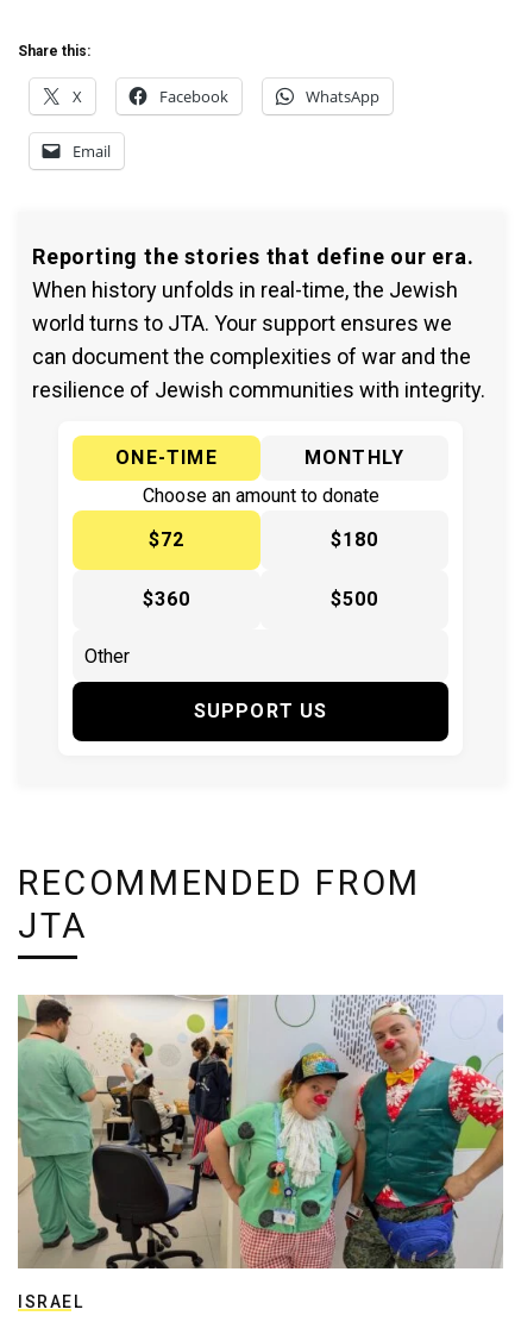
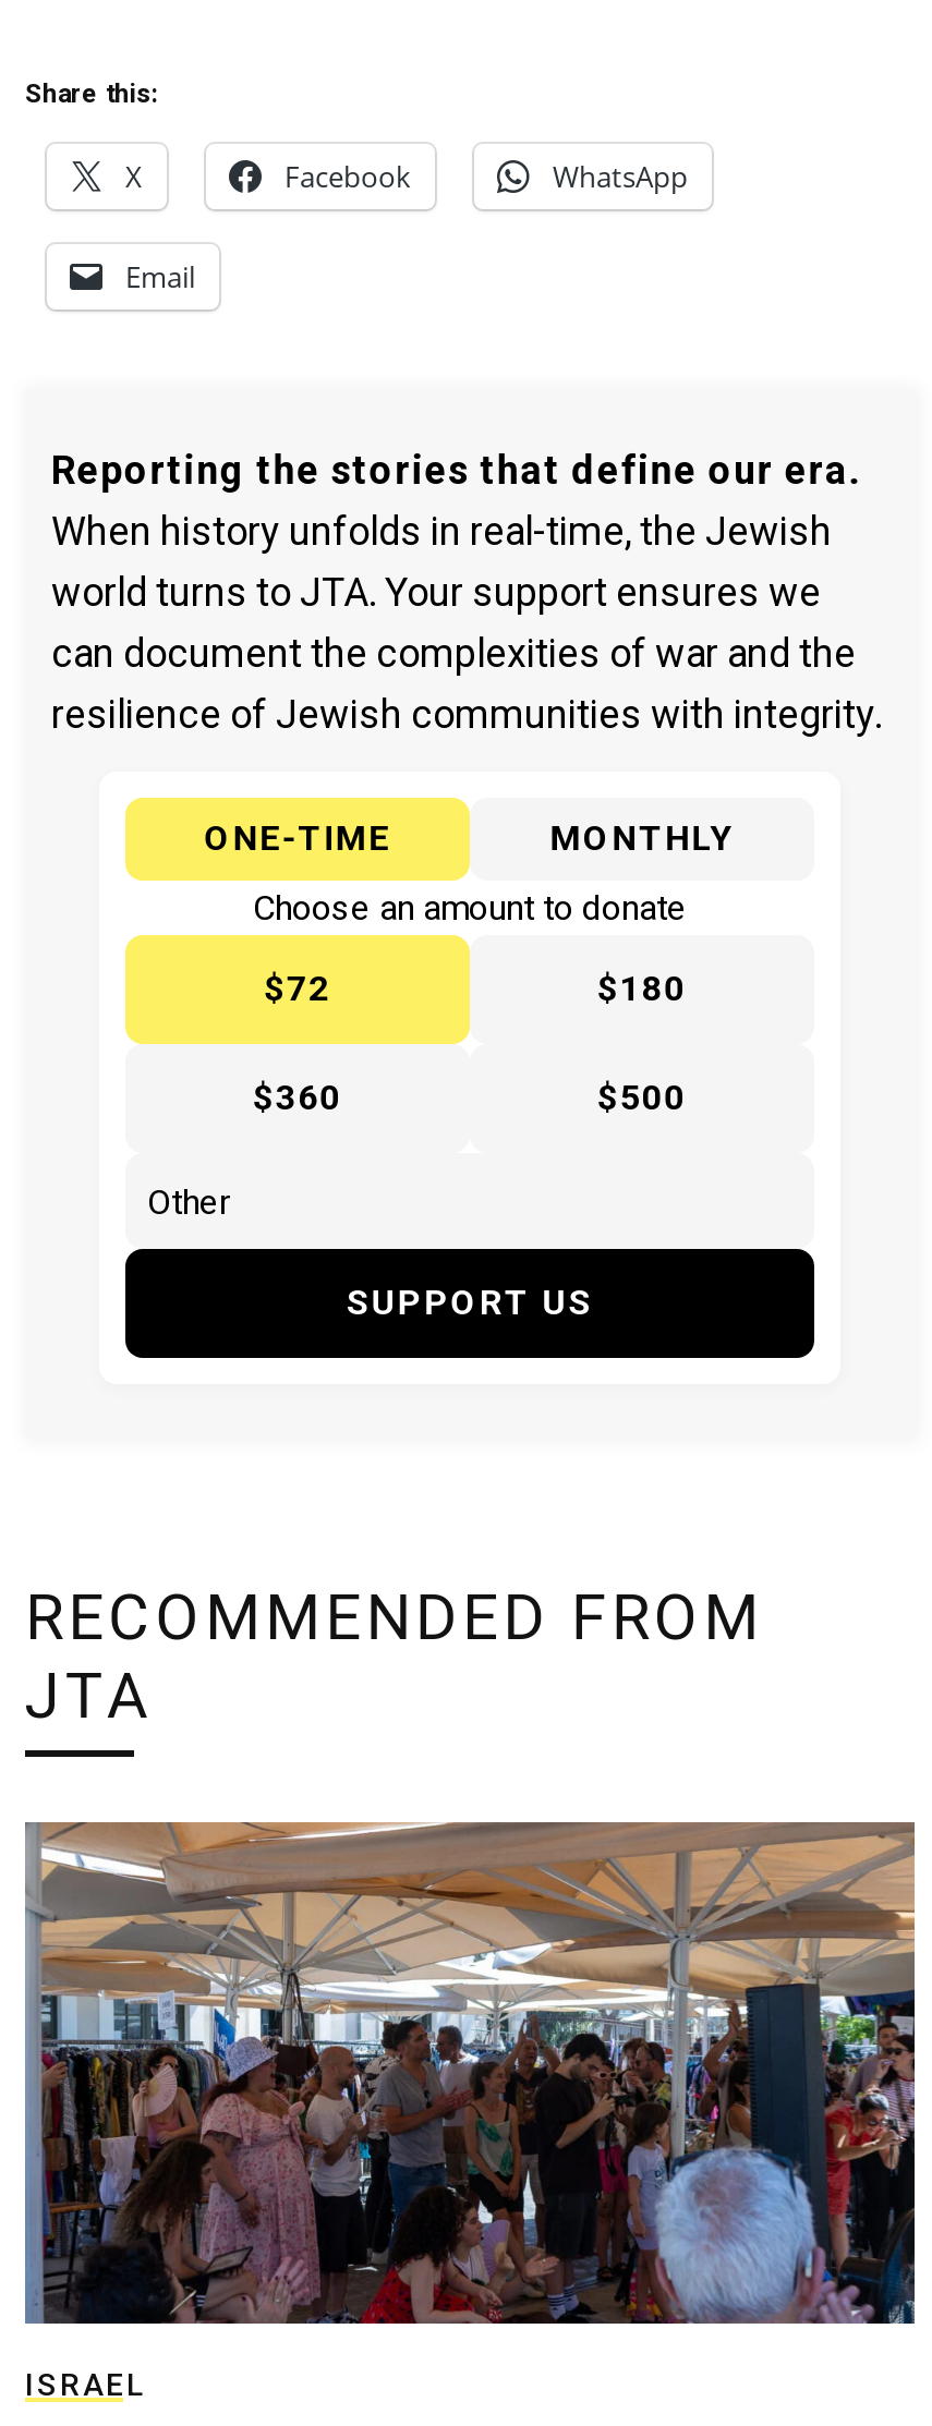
[18,995,504,1270] [image] -> [25,1820,917,2326] [image]

